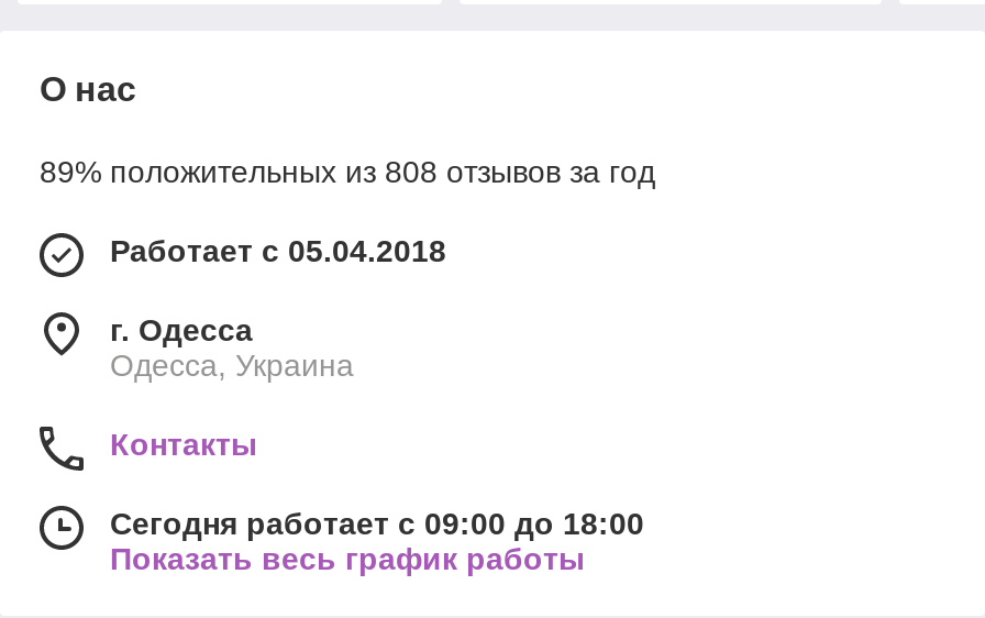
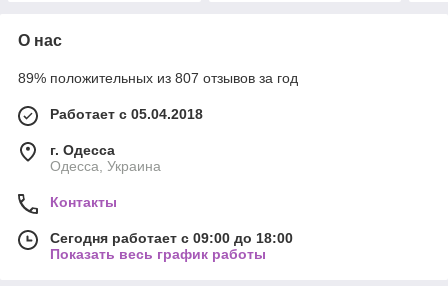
[40,154,655,189] 89% положительных из 808 отзывов за год -> [18,70,298,86] 89% положительных из 807 отзывов за год

